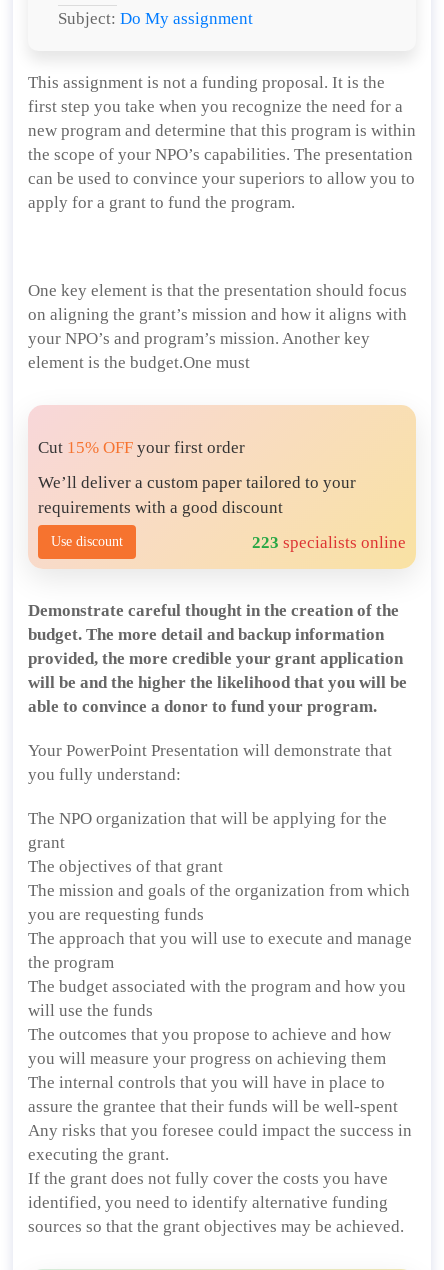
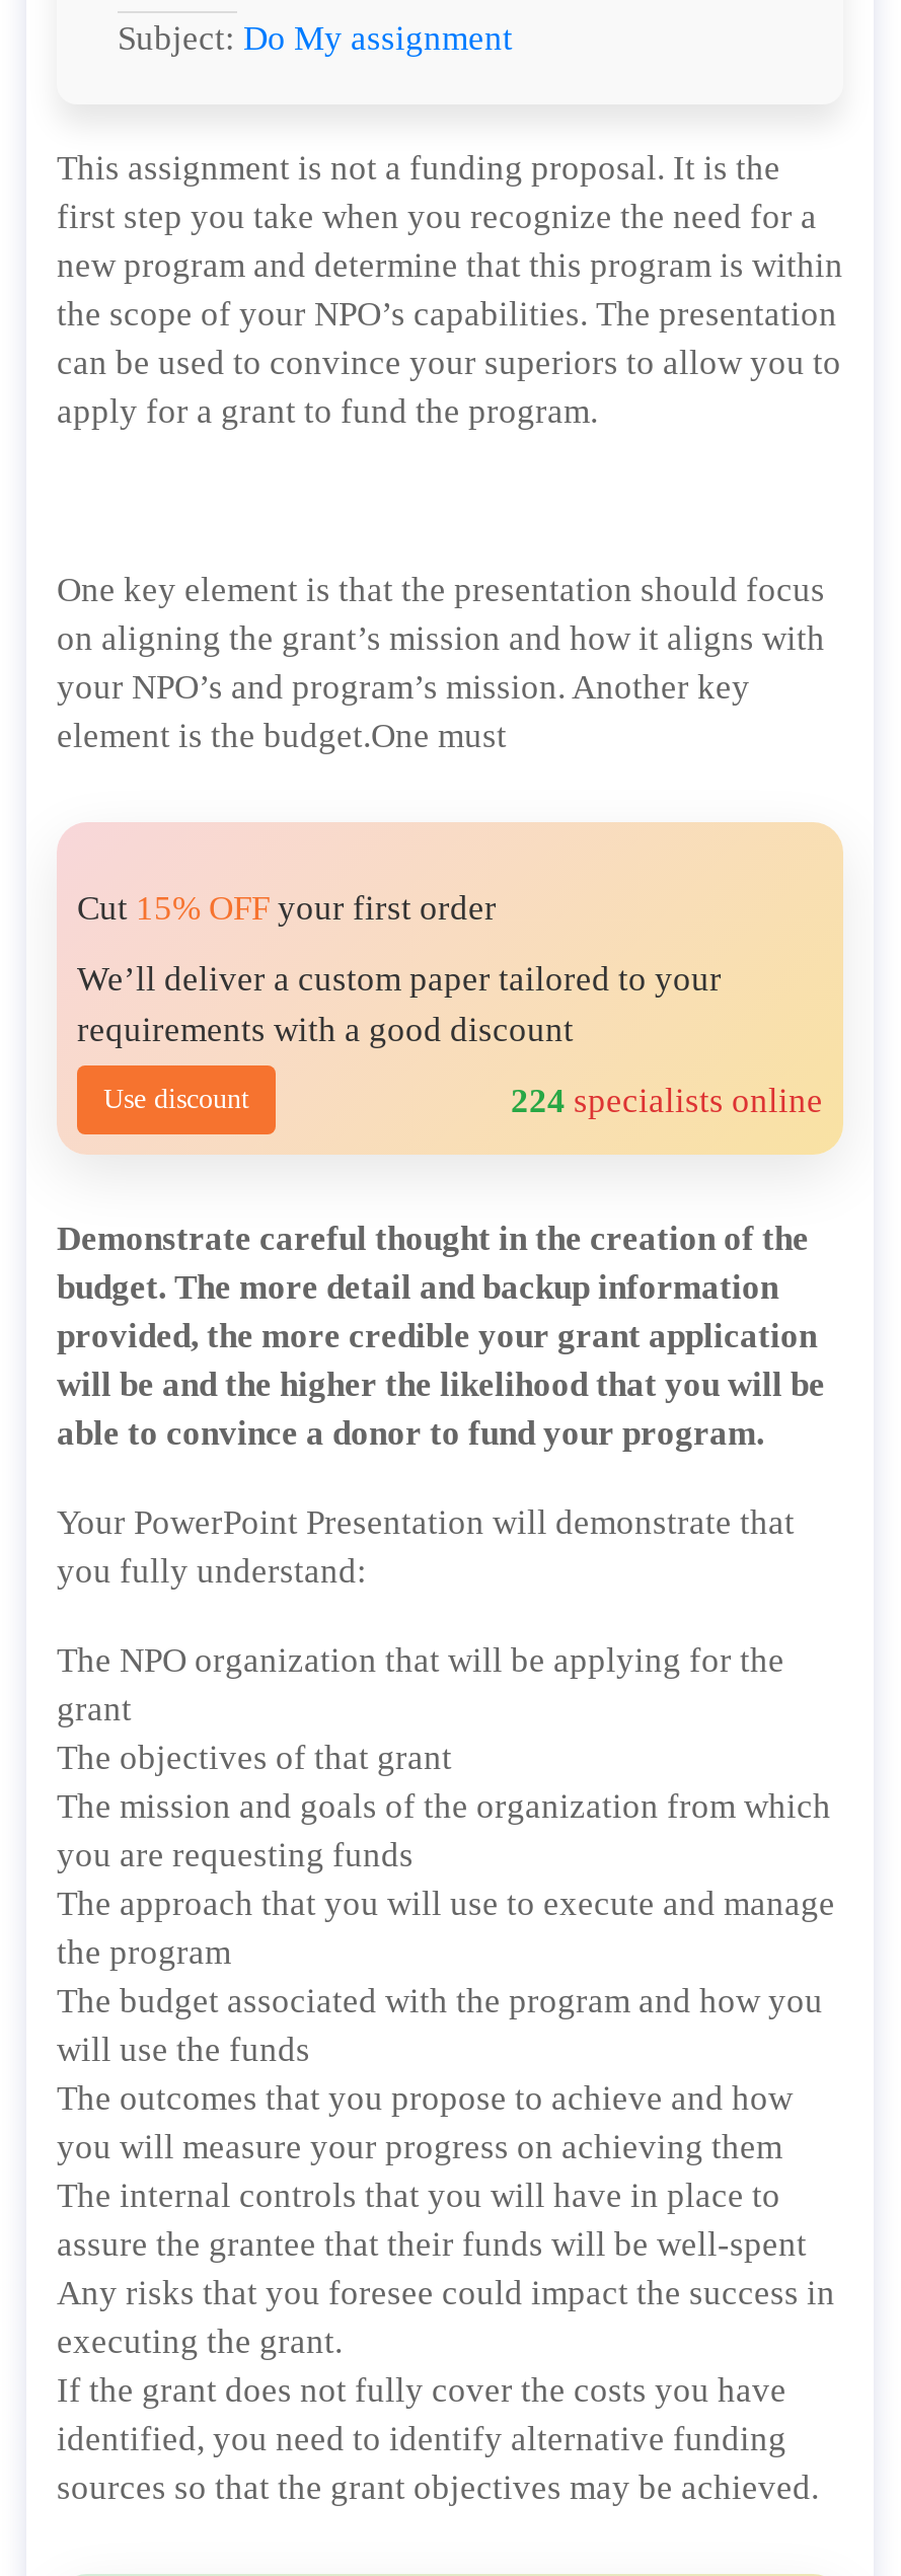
[252,532,406,551] 223 specialists online -> [511,1081,823,1119] 224 specialists online

